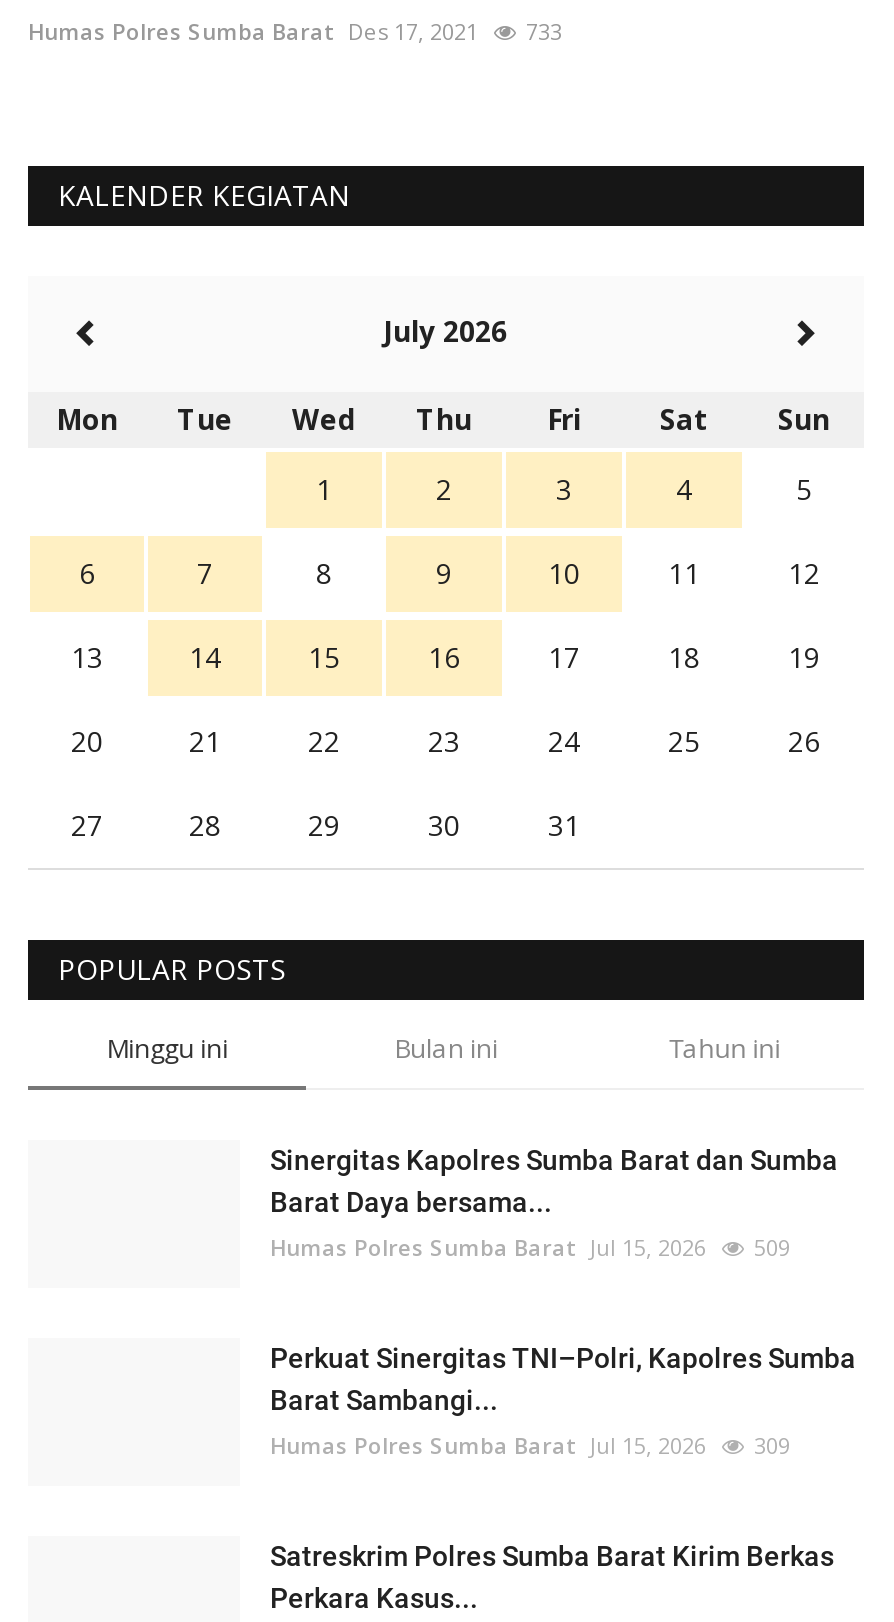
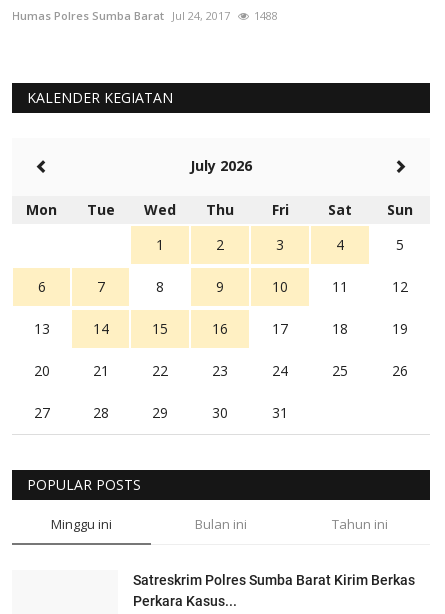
[28,16,562,46] Humas Polres Sumba Barat Des 17, 2021 | 733 -> [12,8,278,23] Humas Polres Sumba Barat Jul 24, 2017 | 1488
[270,1144,856,1460] Sinergitas Kapolres Sumba Barat dan Sumba | Barat Daya bersama... | Humas Polres Sumba Barat Jul 15, 2026 | 509 | Perkuat Sinergitas TNI–Polri, Kapolres Sumba | Barat Sambangi... | Humas Polres Sumba Barat Jul 15, 2026 | 309 -> none

